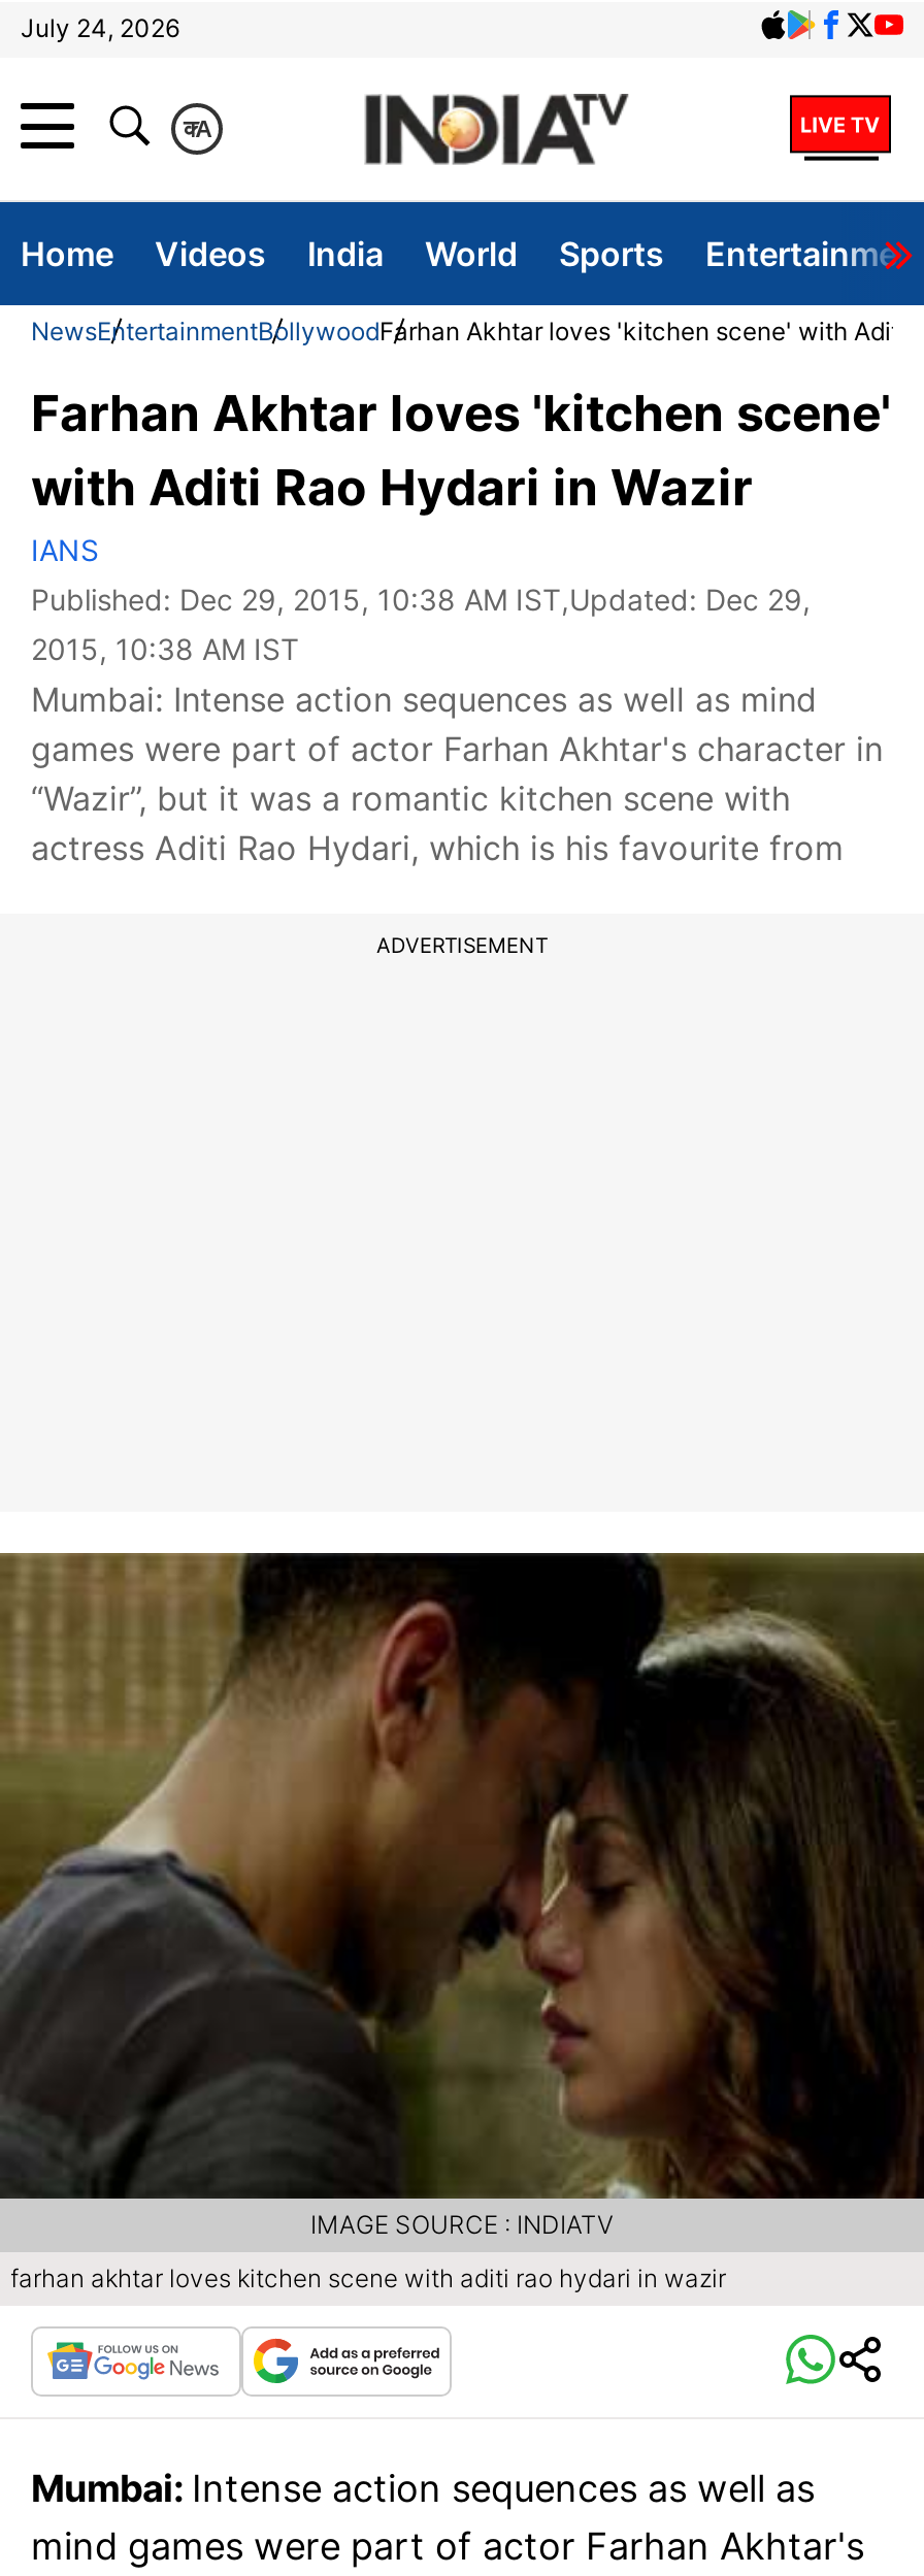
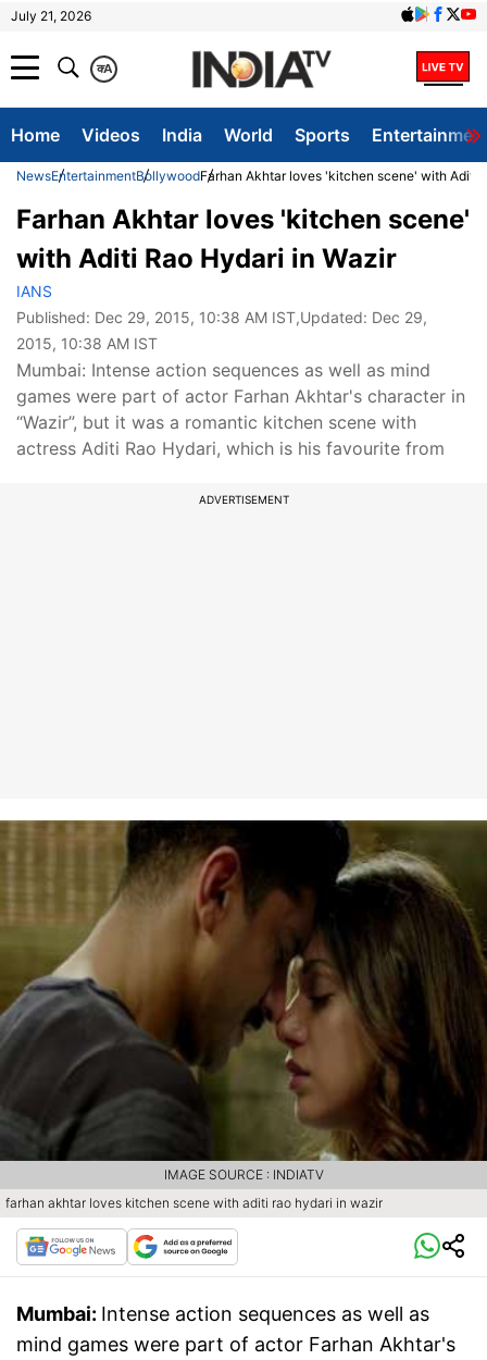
[21,12,179,43] July 24, 2026 -> [11,8,91,24] July 21, 2026

